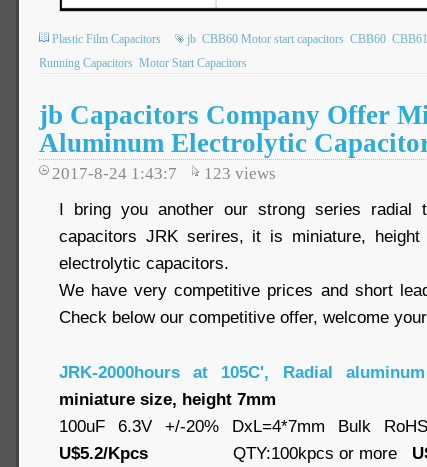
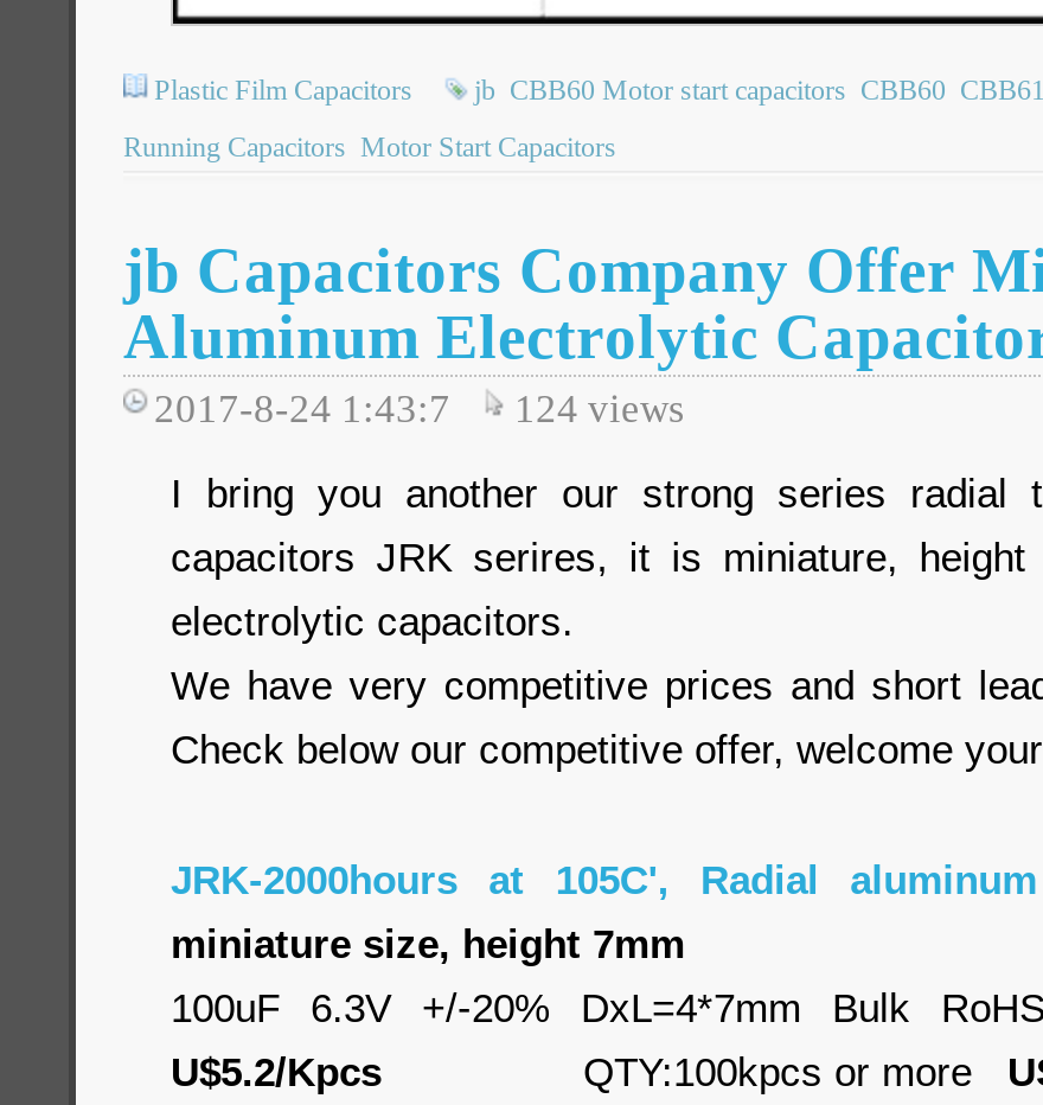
[52,164,276,183] 2017-8-24 1:43:7 123 views -> [154,387,685,432] 2017-8-24 1:43:7 124 views

